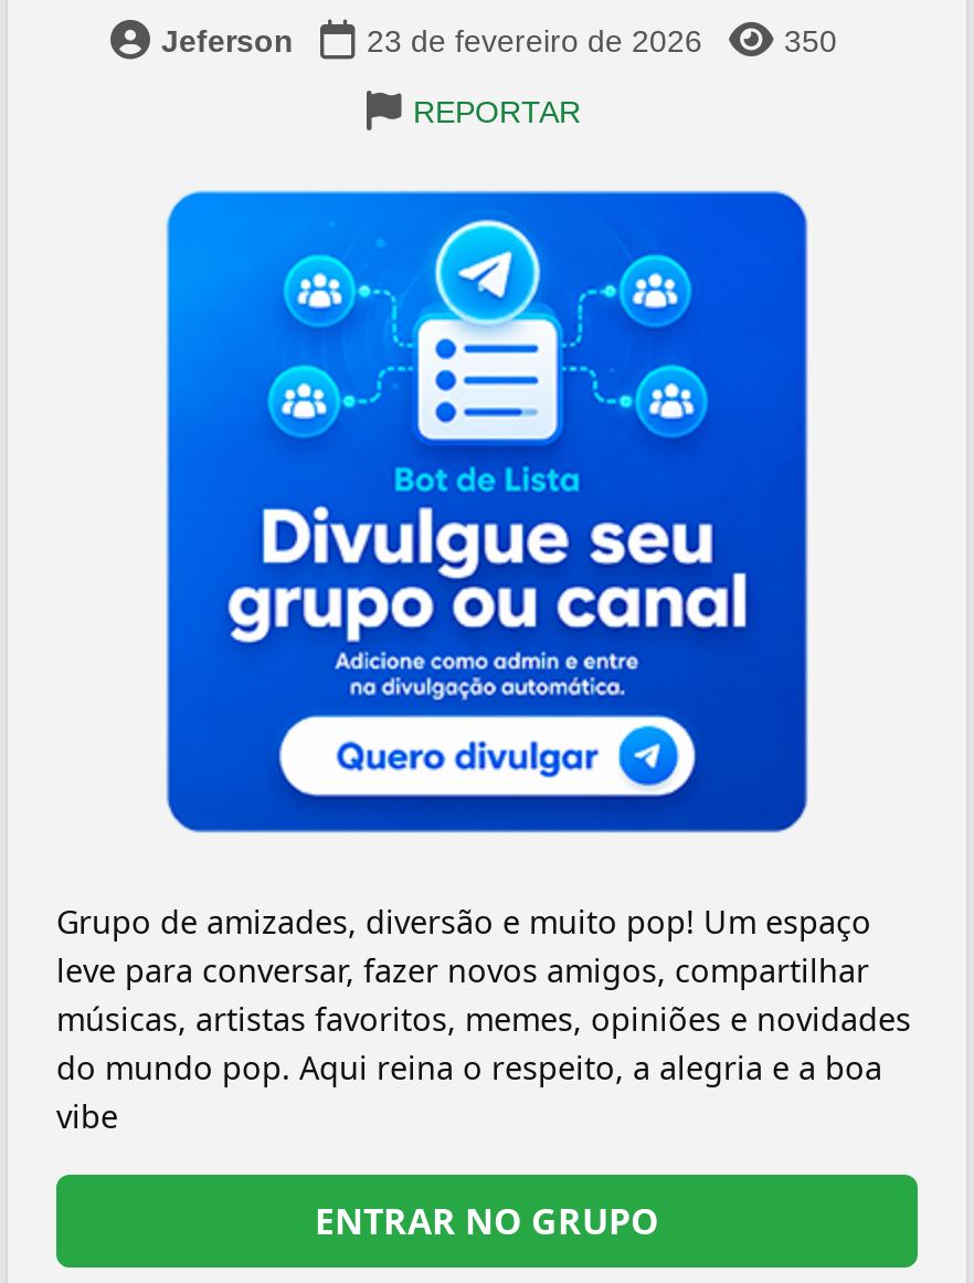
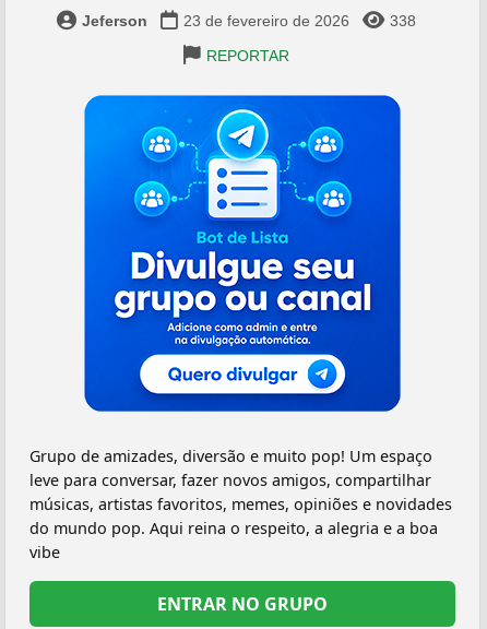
[784,23,837,59] 350 -> [389,12,415,29] 338

